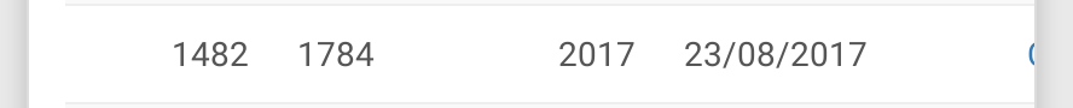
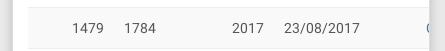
[172,35,375,73] 1482 1784 -> [72,20,156,36] 1479 1784

